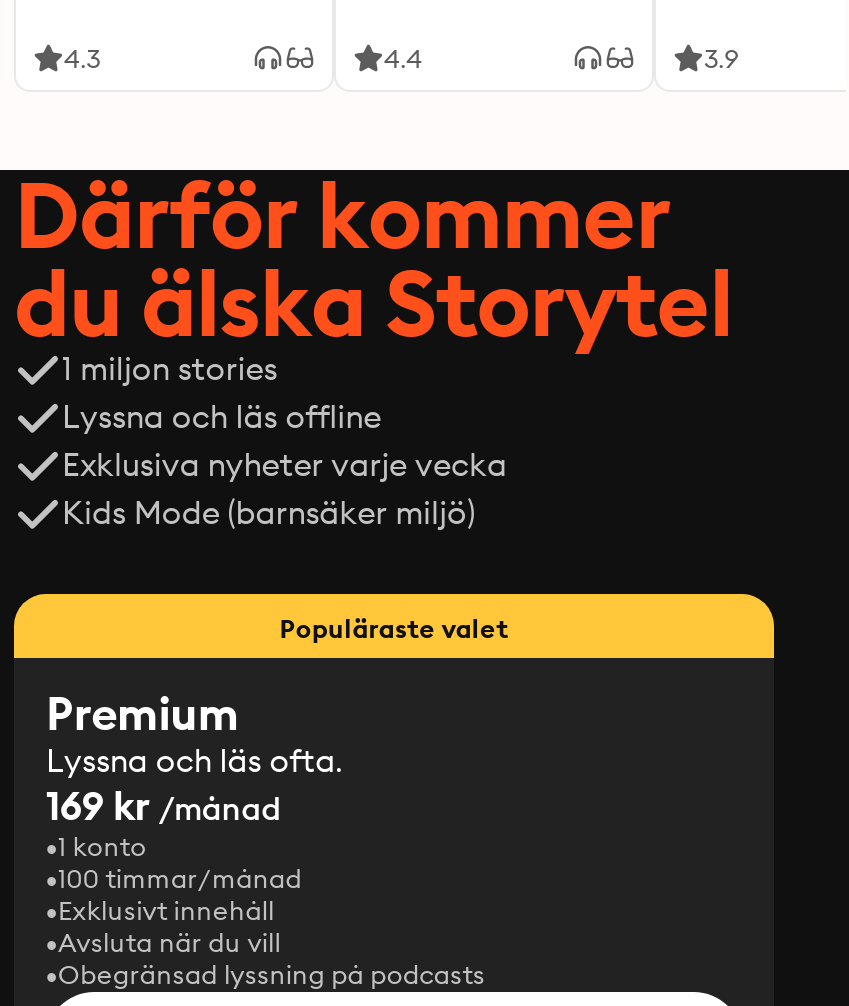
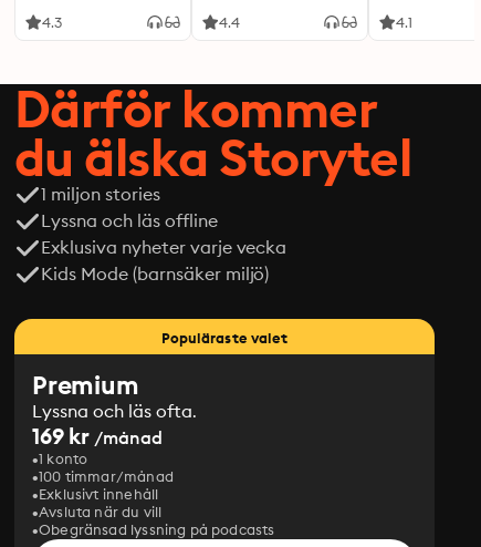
[704,42,738,74] 3.9 -> [396,13,413,31] 4.1

